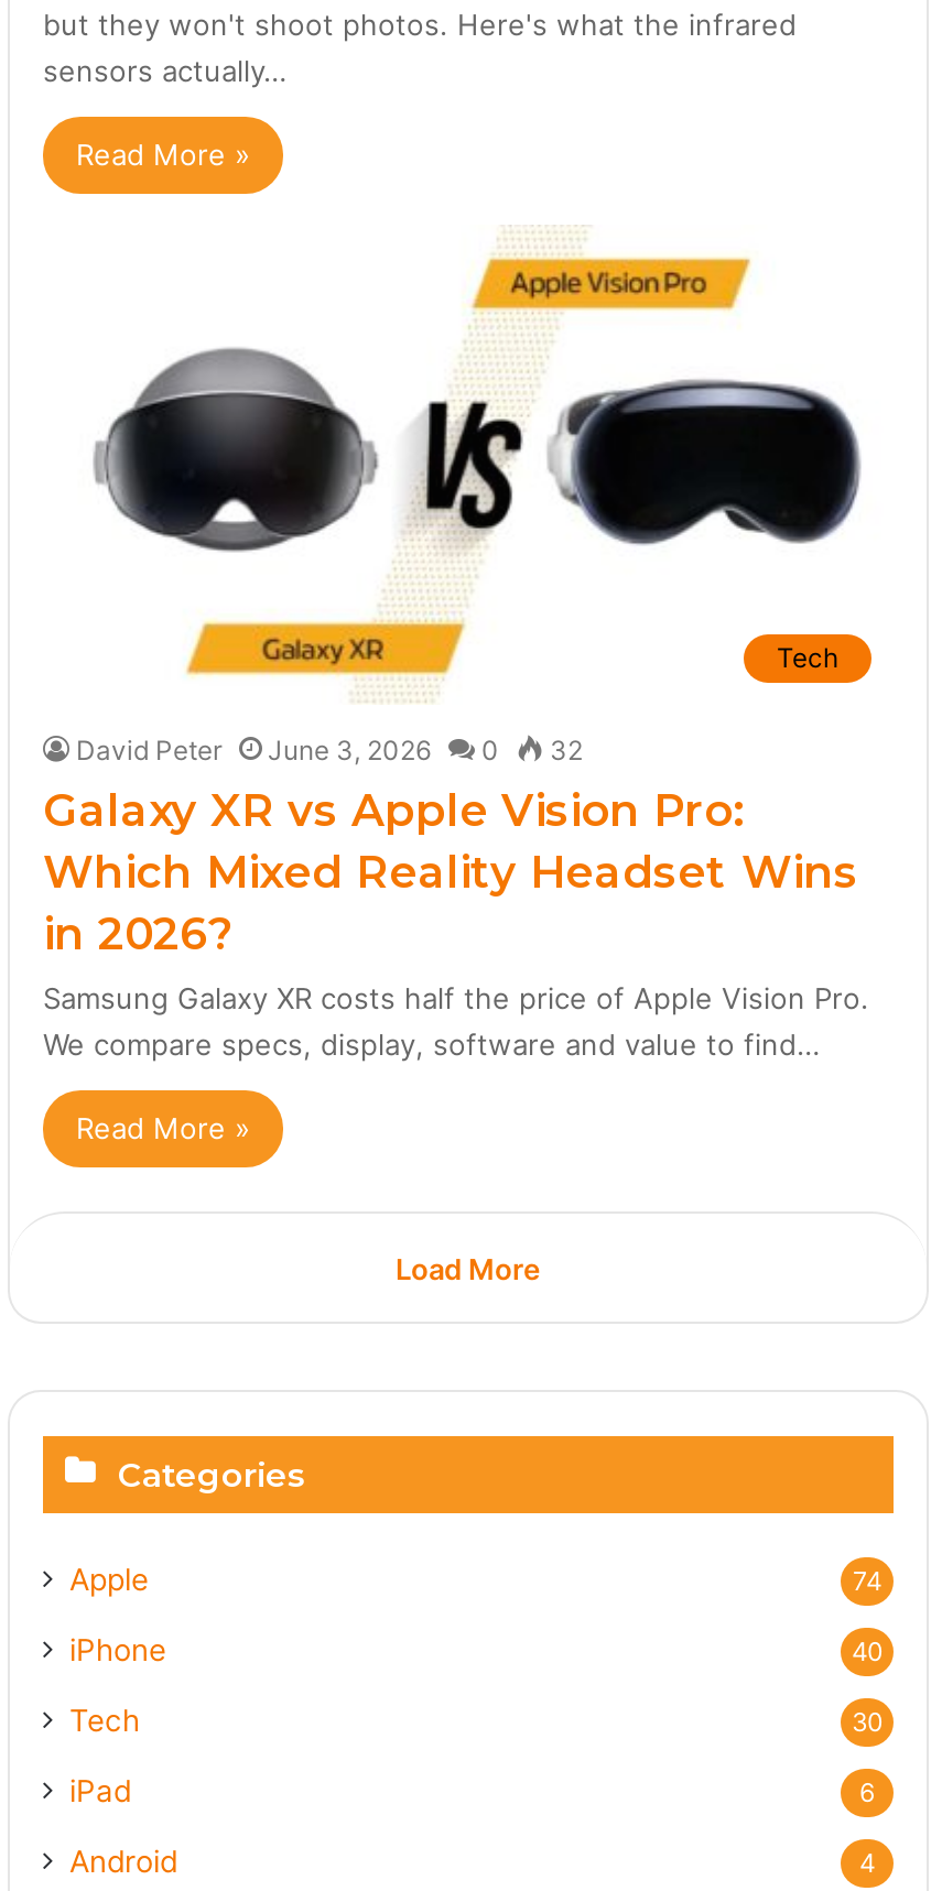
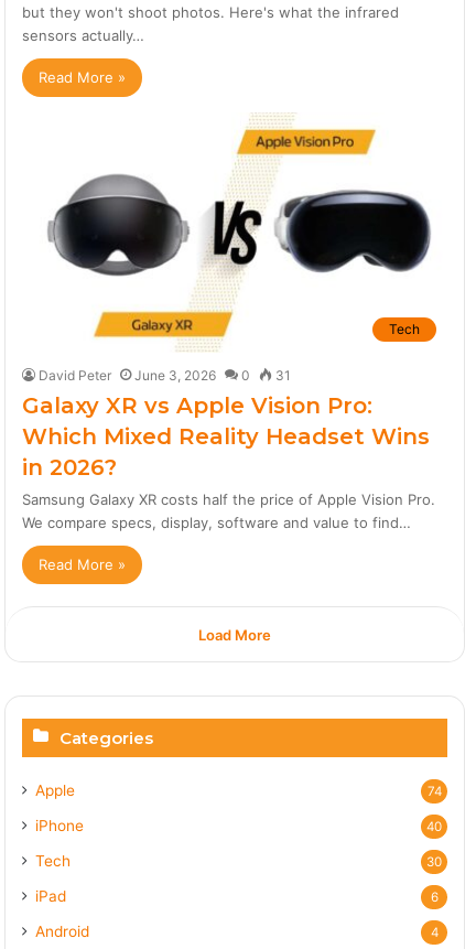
[76,733,583,766] David Peter June 3, 2026 0 32 -> [39,367,291,383] David Peter June 3, 2026 0 31

